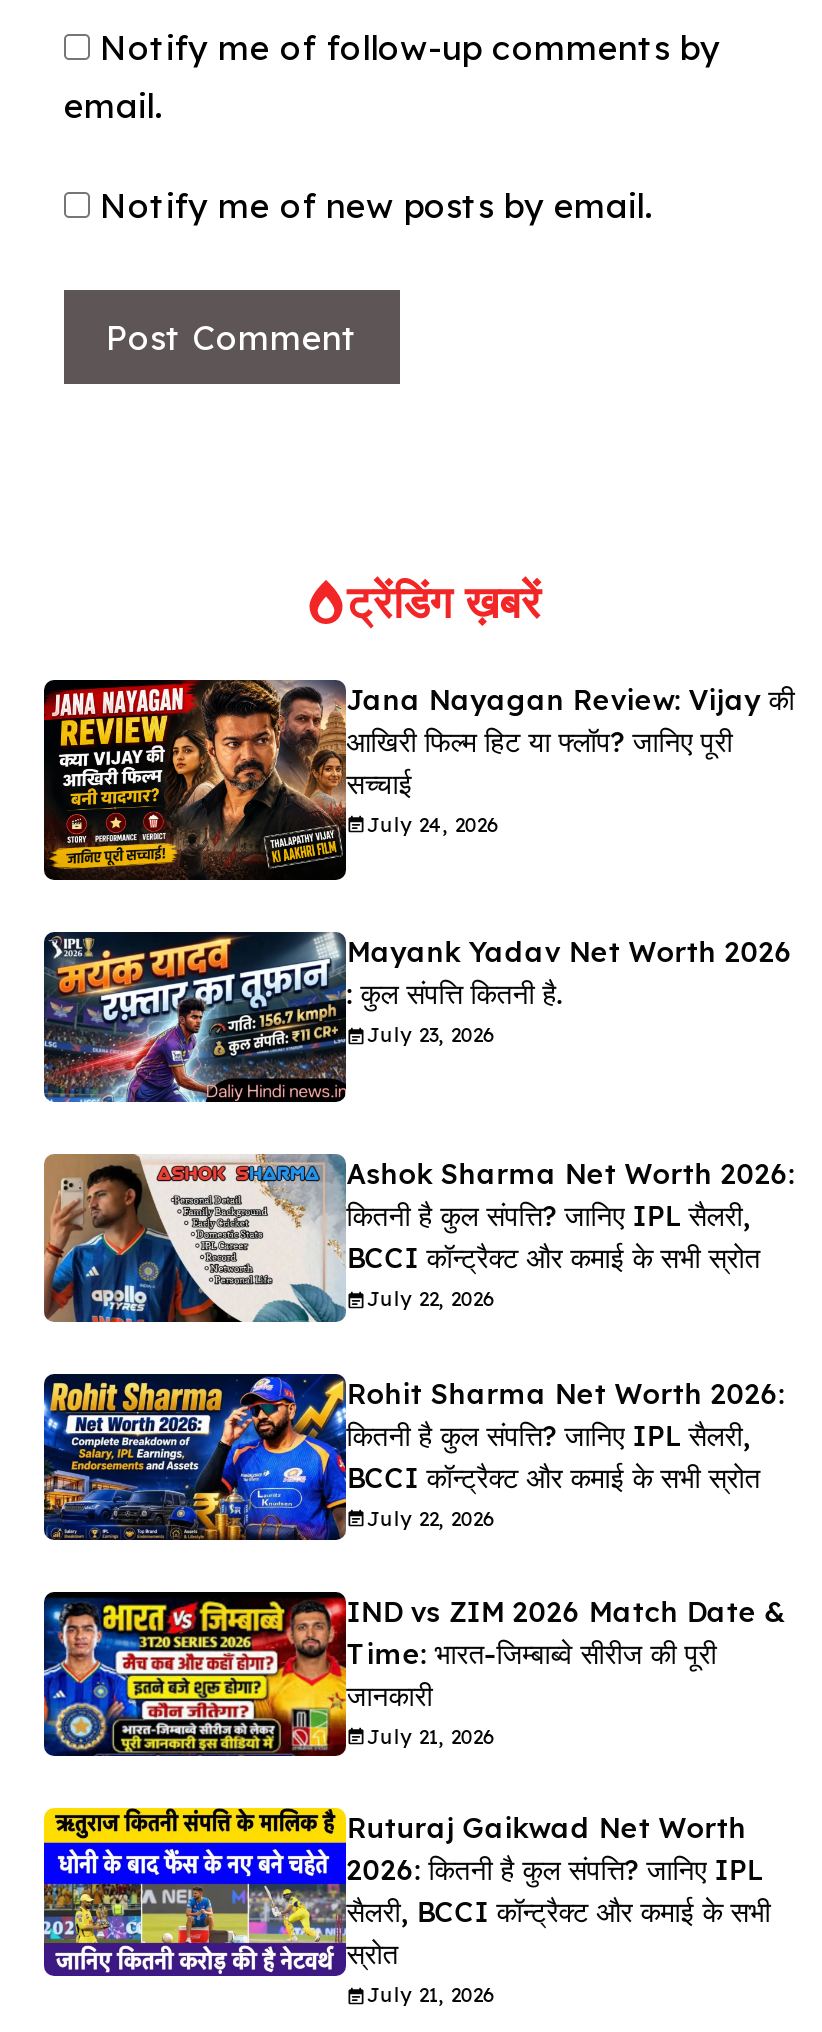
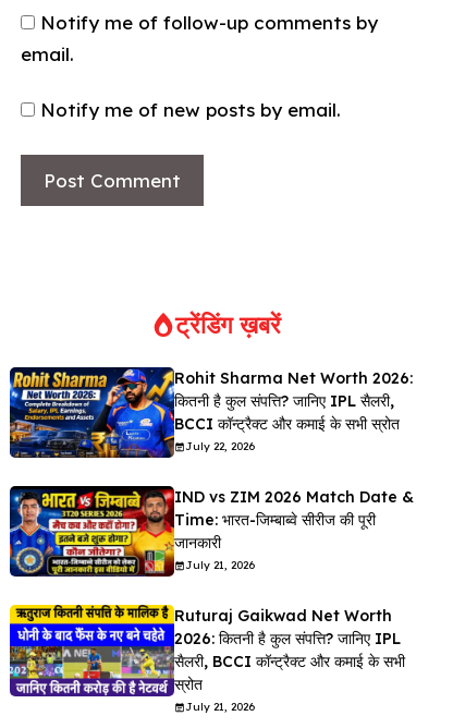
[42,678,794,882] [image] | Jana Nayagan Review: Vijay की | आखिरी फिल्म हिट या फ्लॉप? जानिए पूरी | सच्चाई | July 24, 2026 -> none
[42,930,792,1104] [image] | Mayank Yadav Net Worth 2026 | : कुल संपत्ति कितनी है. | July 23, 2026 -> none
[42,1152,794,1324] [image] | Ashok Sharma Net Worth 2026: | कितनी है कुल संपत्ति? जानिए IPL सैलरी, | BCCI कॉन्ट्रैक्ट और कमाई के सभी स्रोत | July 22, 2026 -> none

